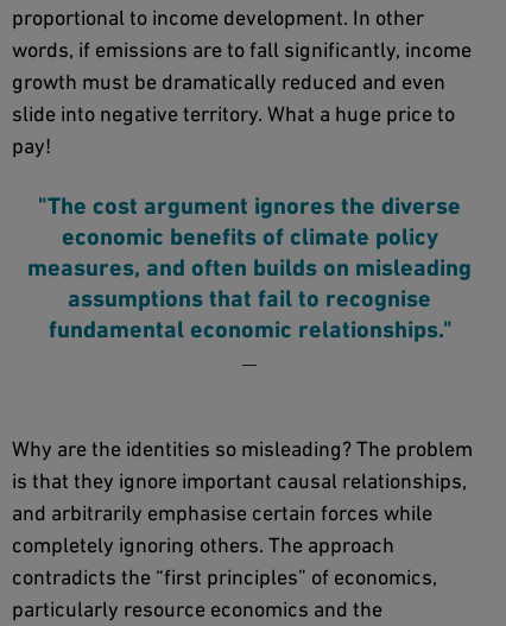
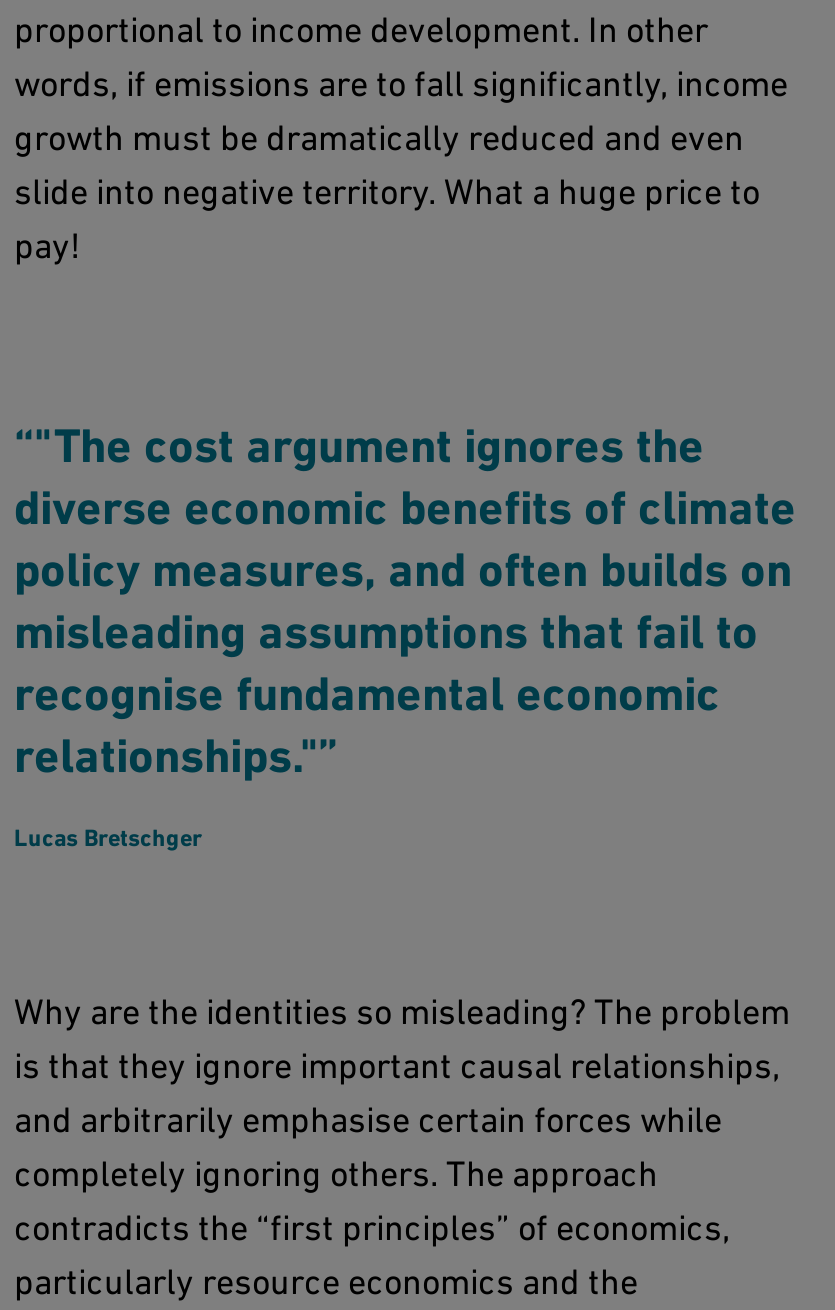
[27,191,472,343] "The cost argument ignores the diverse | economic benefits of climate policy | measures, and often builds on misleading | assumptions that fail to recognise | fundamental economic relationships." -> [14,418,796,852] “"The cost argument ignores the | diverse economic benefits of climate | policy measures, and often builds on | misleading assumptions that fail to | recognise fundamental economic | relationships."” | Lucas Bretschger

